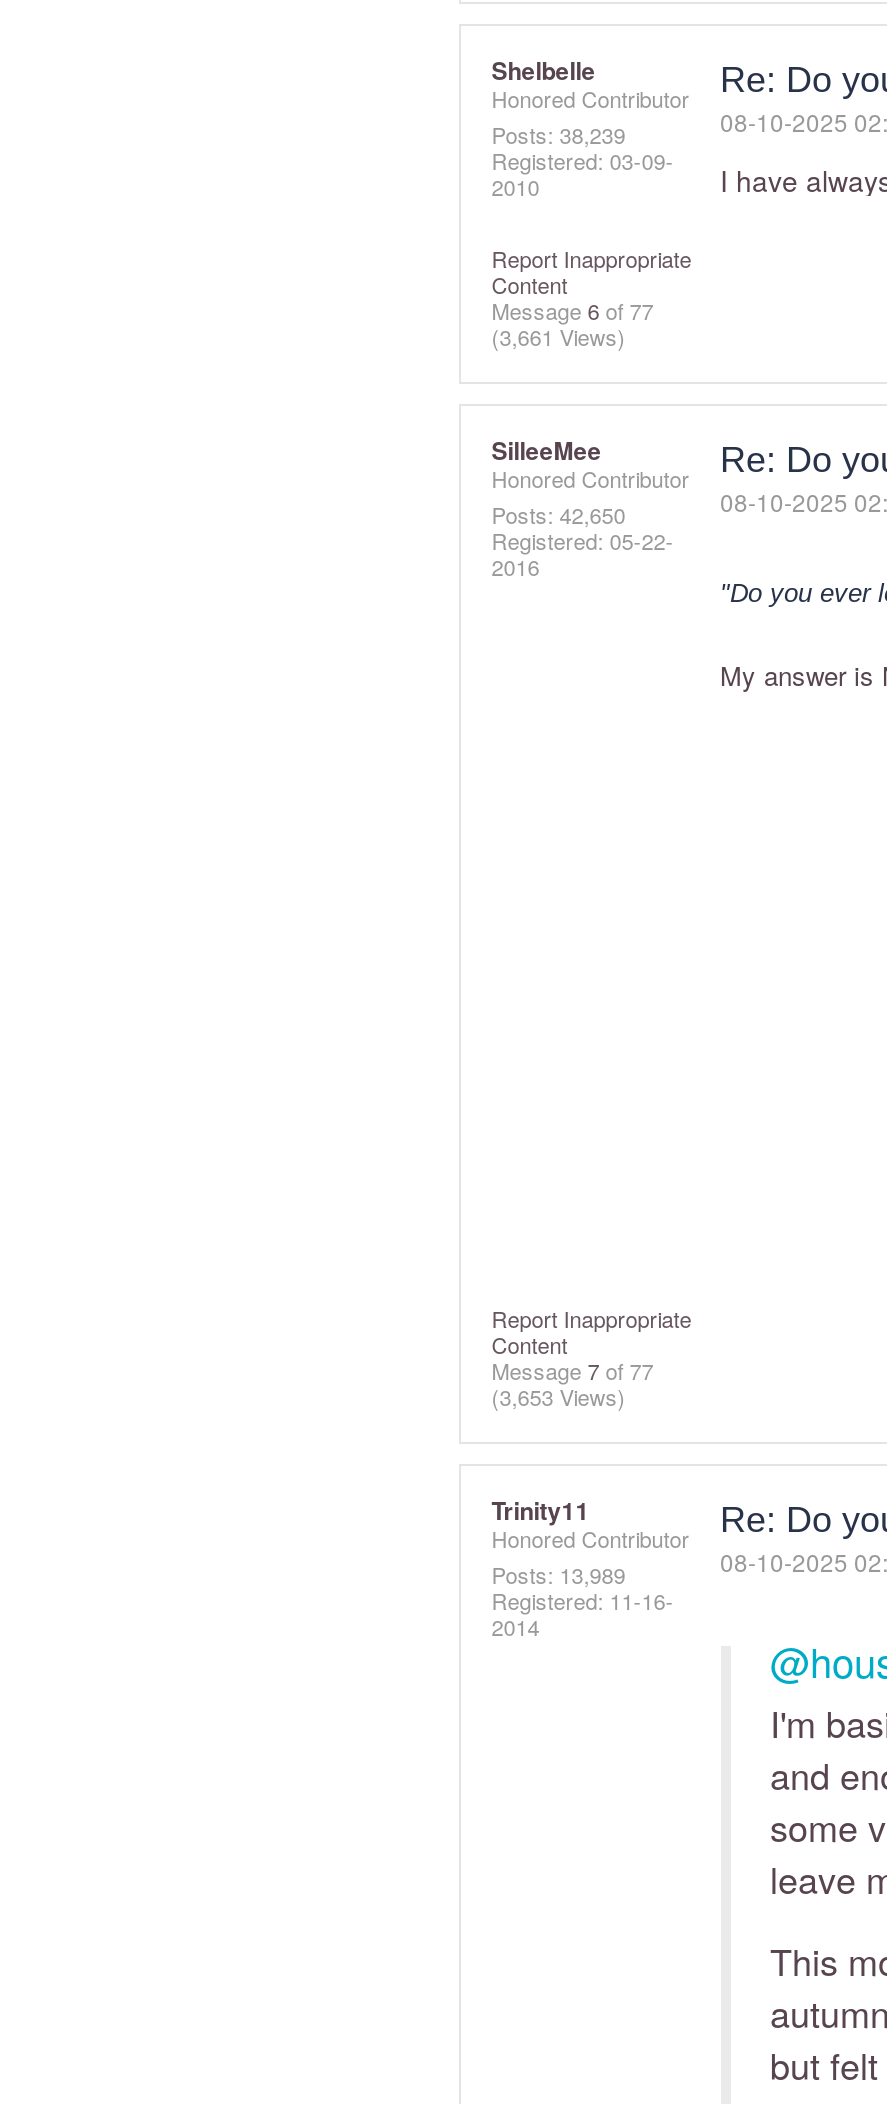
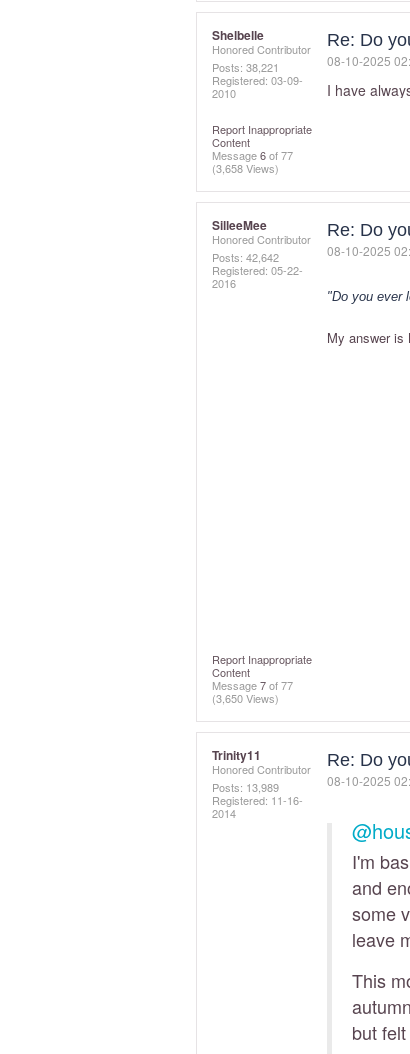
[491,118,625,150] Posts: 38,239 -> [212,59,279,75] Posts: 38,221
[491,320,625,352] (3,661 Views) -> [212,160,279,176] (3,658 Views)
[491,498,625,530] Posts: 42,650 -> [212,249,279,265] Posts: 42,642
[491,1380,625,1412] (3,653 Views) -> [212,690,279,706] (3,650 Views)

